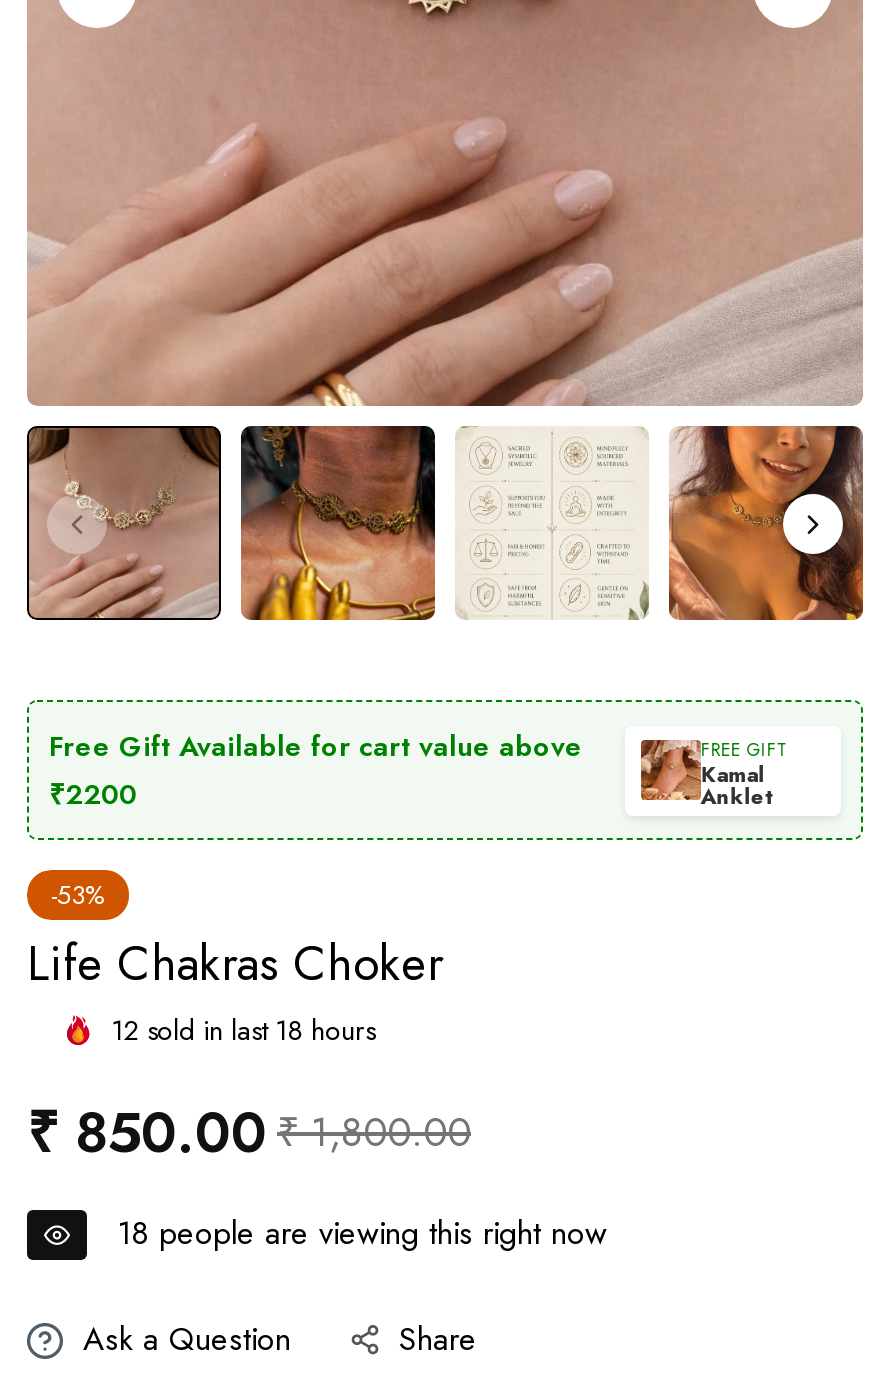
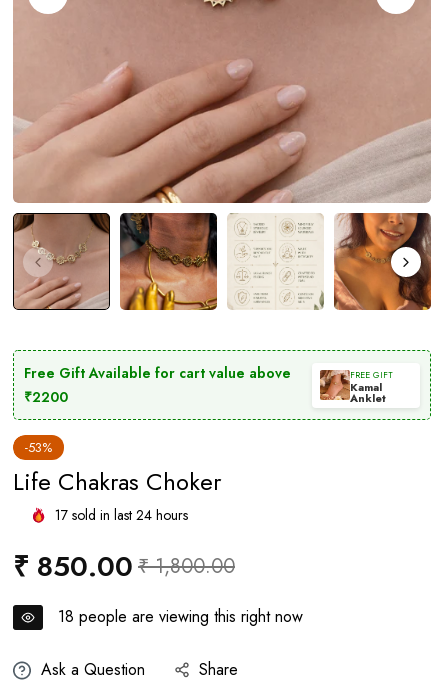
[111,1010,375,1050] 12 sold in last 18 hours -> [55,505,188,525] 17 sold in last 24 hours

